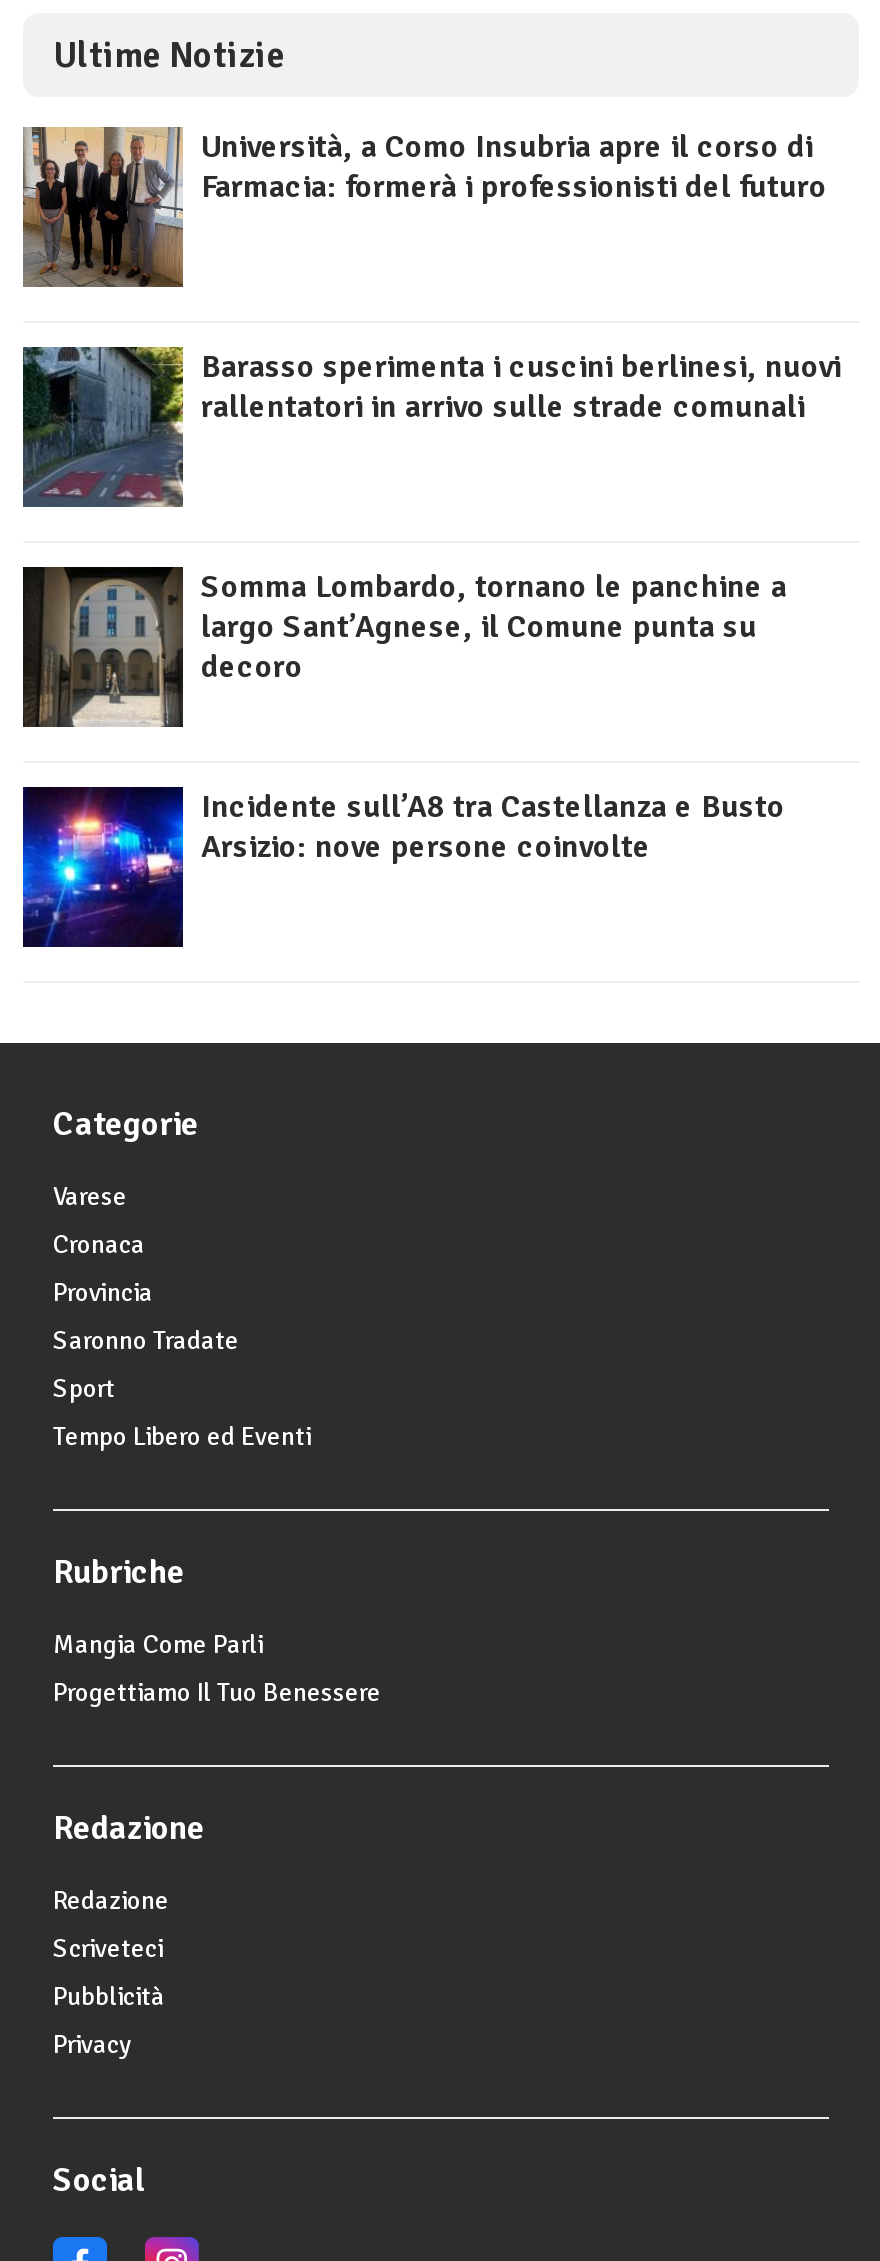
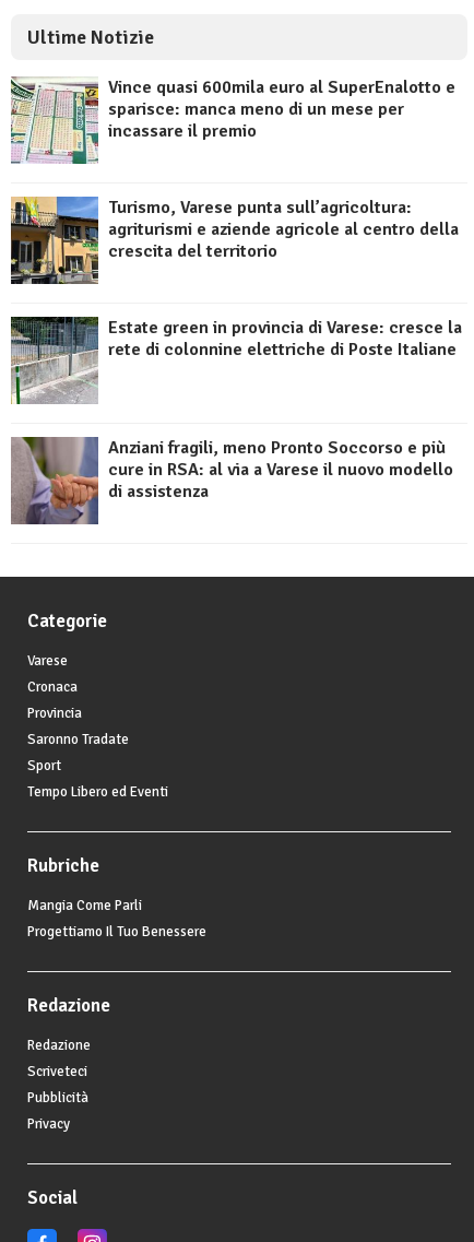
[23,127,827,289] [image] | Università, a Como Insubria apre il corso di | Farmacia: formerà i professionisti del futuro -> [11,77,455,164] [image] | Vince quasi 600mila euro al SuperEnalotto e | sparisce: manca meno di un mese per | incassare il premio
[21,345,843,507] [image] | Barasso sperimenta i cuscini berlinesi, nuovi | rallentatori in arrivo sulle strade comunali -> [10,196,459,284] [image] | Turismo, Varese punta sull’agricoltura: | agriturismi e aziende agricole al centro della | crescita del territorio
[21,567,787,729] [image] | Somma Lombardo, tornano le panchine a | largo Sant’Agnese, il Comune punta su | decoro -> [10,316,462,405] [image] | Estate green in provincia di Varese: cresce la | rete di colonnine elettriche di Poste Italiane
[21,785,785,949] [image] | Incidente sull’A8 tra Castellanza e Busto | Arsizio: nove persone coinvolte -> [10,436,453,525] [image] | Anziani fragili, meno Pronto Soccorso e più | cure in RSA: al via a Varese il nuovo modello | di assistenza

